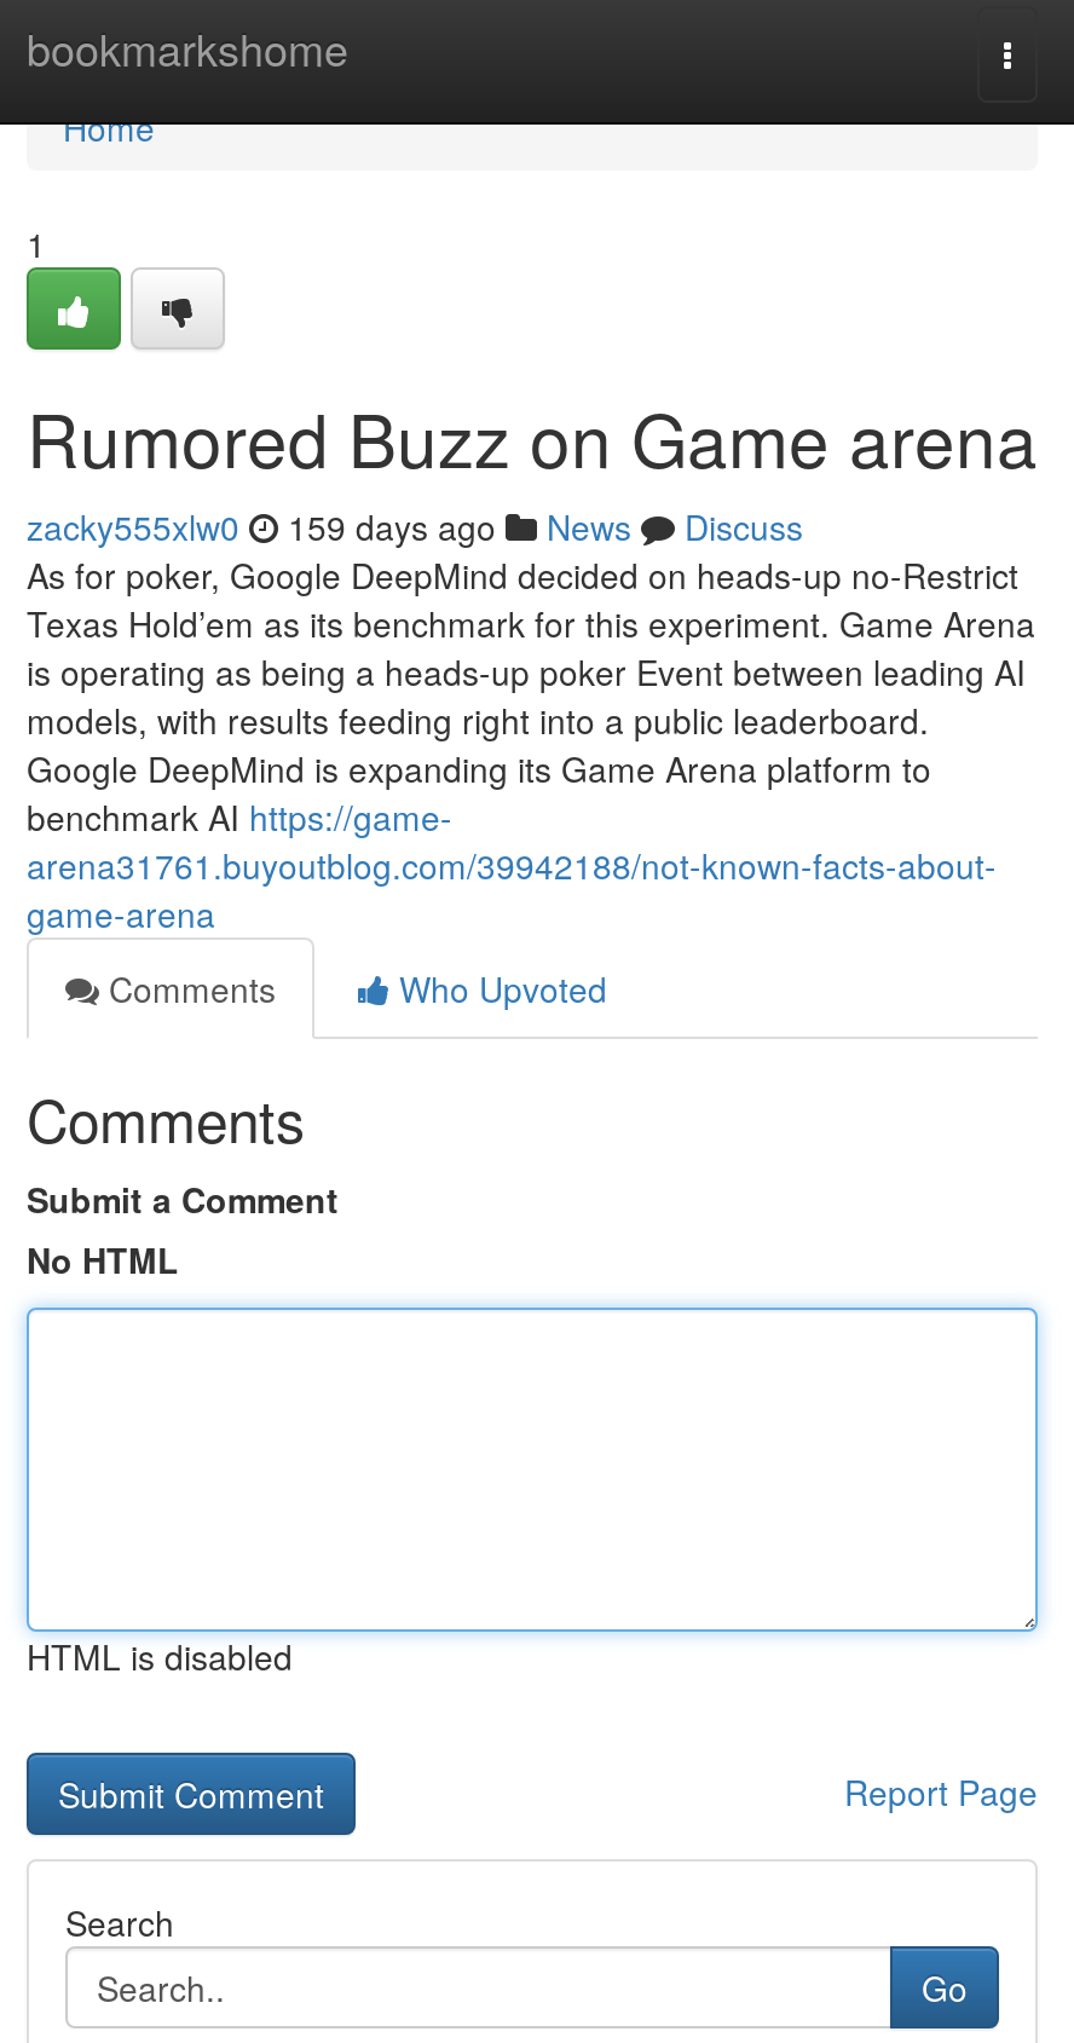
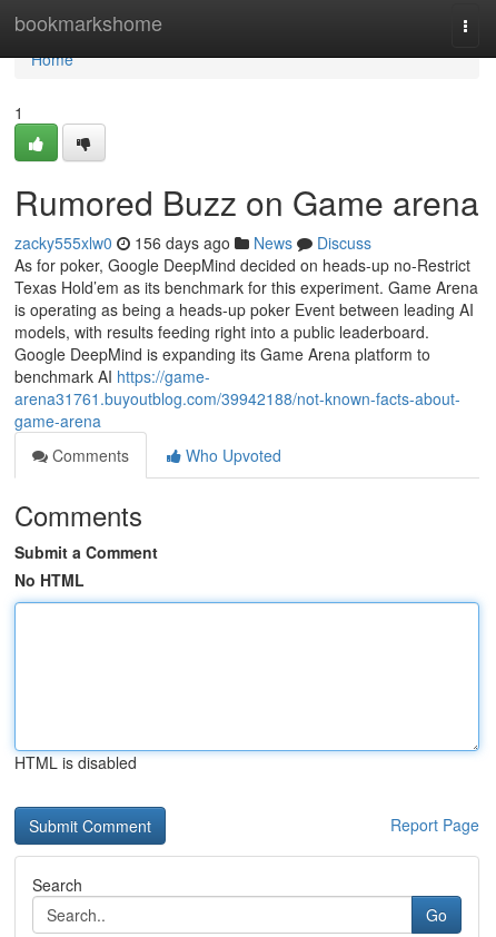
[27,502,803,550] zacky555xlw0 159 days ago News Discuss -> [14,231,371,254] zacky555xlw0 156 days ago News Discuss

